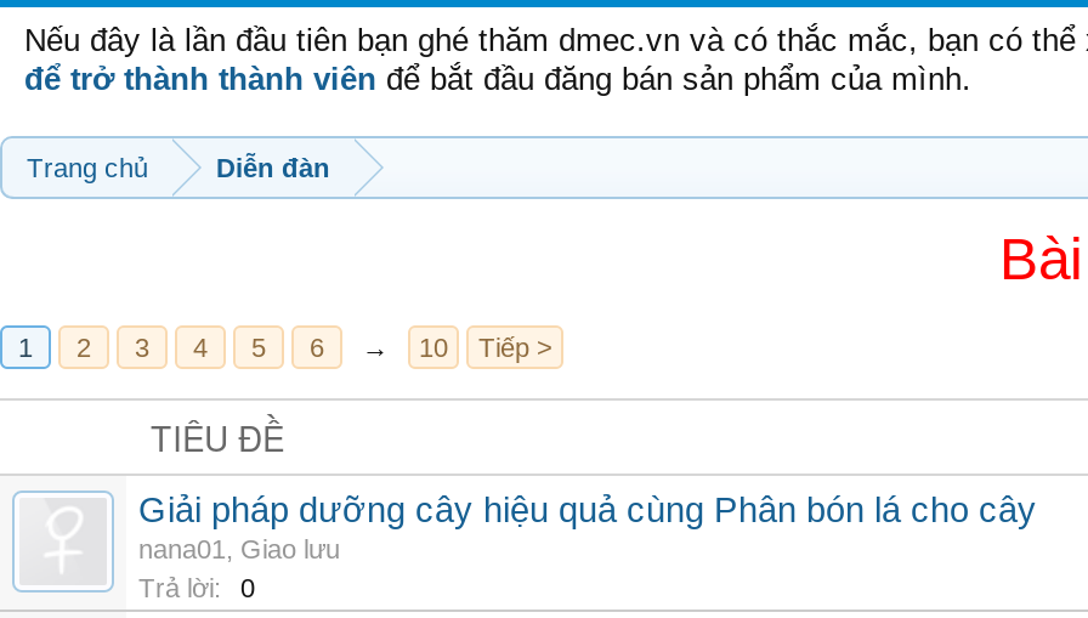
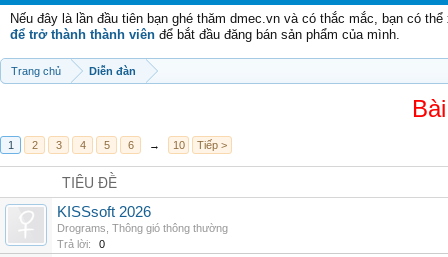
[138,491,1037,563] Giải pháp dưỡng cây hiệu quả cùng Phân bón lá cho cây | nana01, Giao lưu -> [57,204,228,234] KISSsoft 2026 | Drograms, Thông gió thông thường

